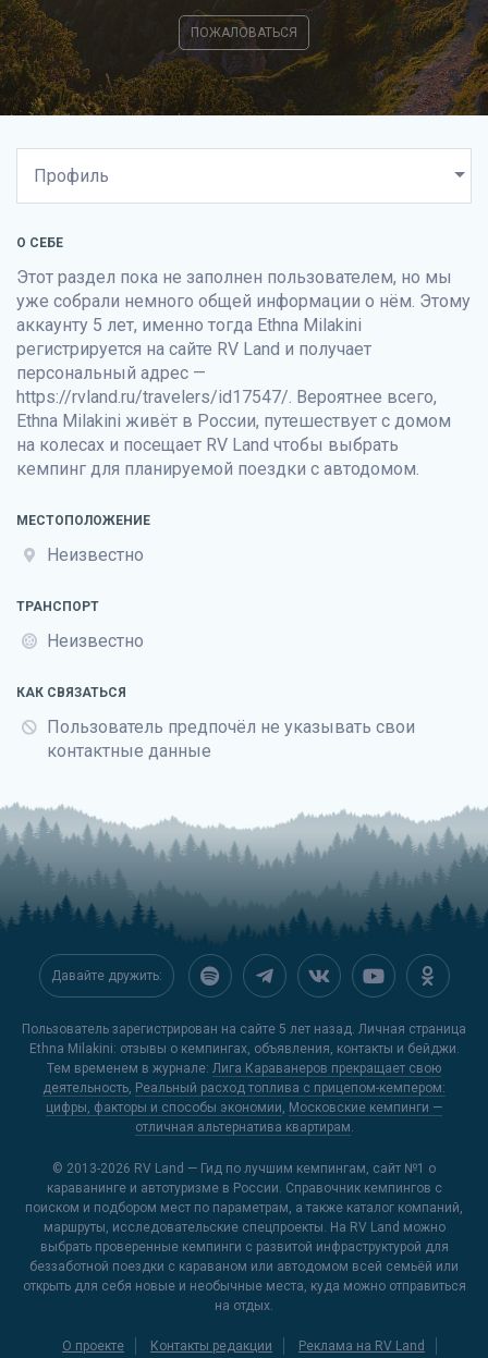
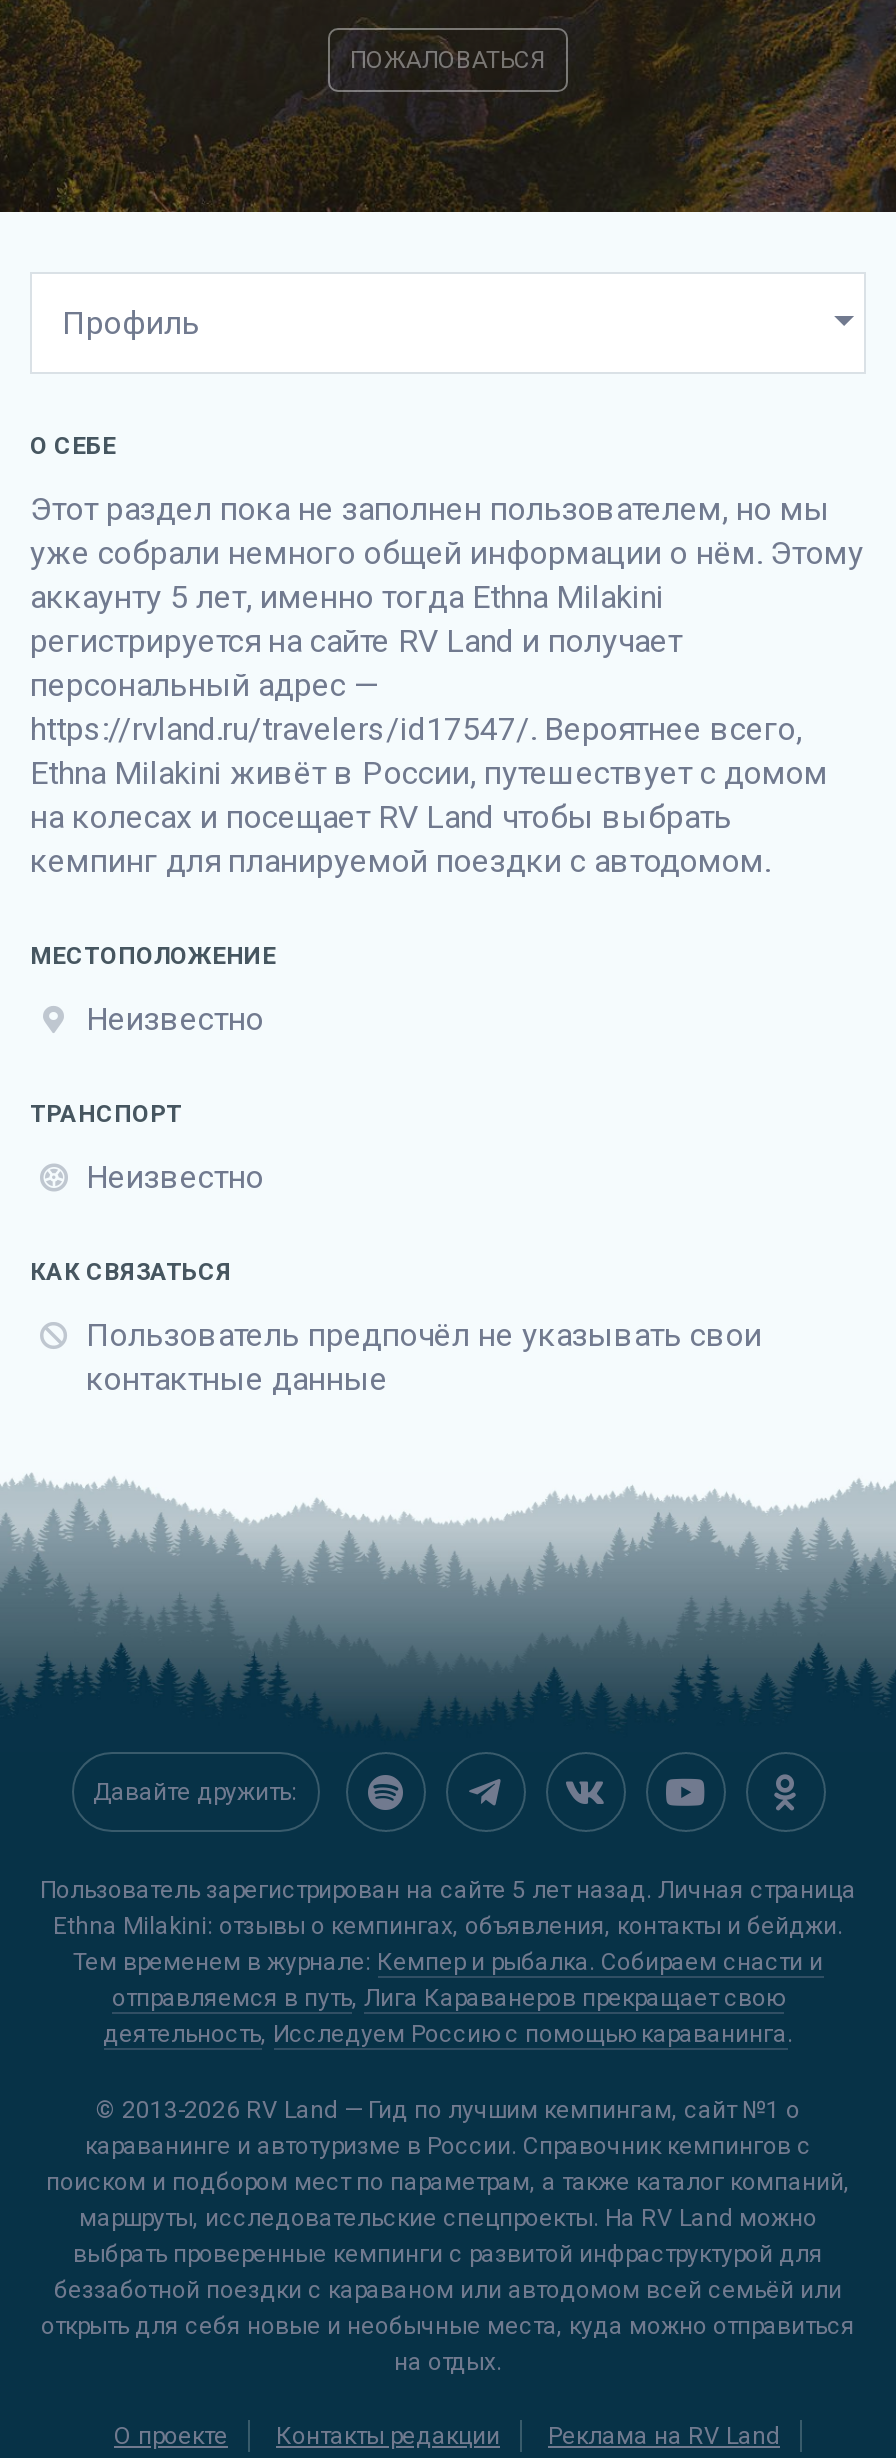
[42,1061,446,1135] Тем временем в журнале: Лига Караванеров прекращает свою | деятельность, Реальный расход топлива с прицепом-кемпером: | цифры, факторы и способы экономии, Московские кемпинги — | отличная альтернатива квартирам. -> [73,1948,823,2048] Тем временем в журнале: Кемпер и рыбалка. Собираем снасти и | отправляемся в путь, Лига Караванеров прекращает свою | деятельность, Исследуем Россию с помощью караванинга.

